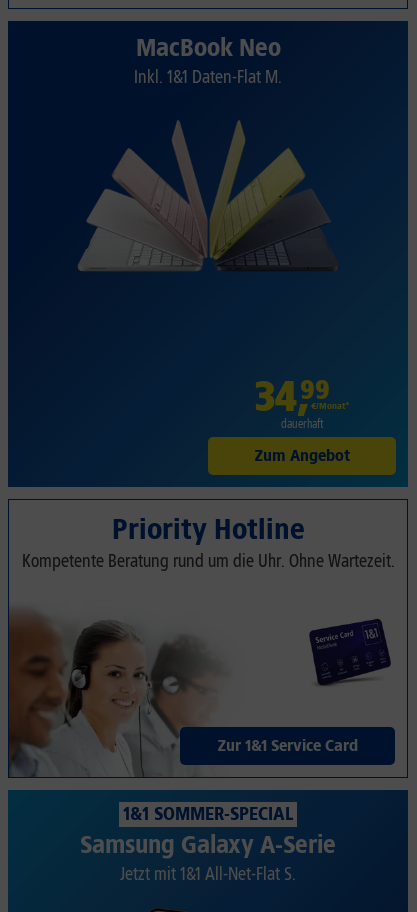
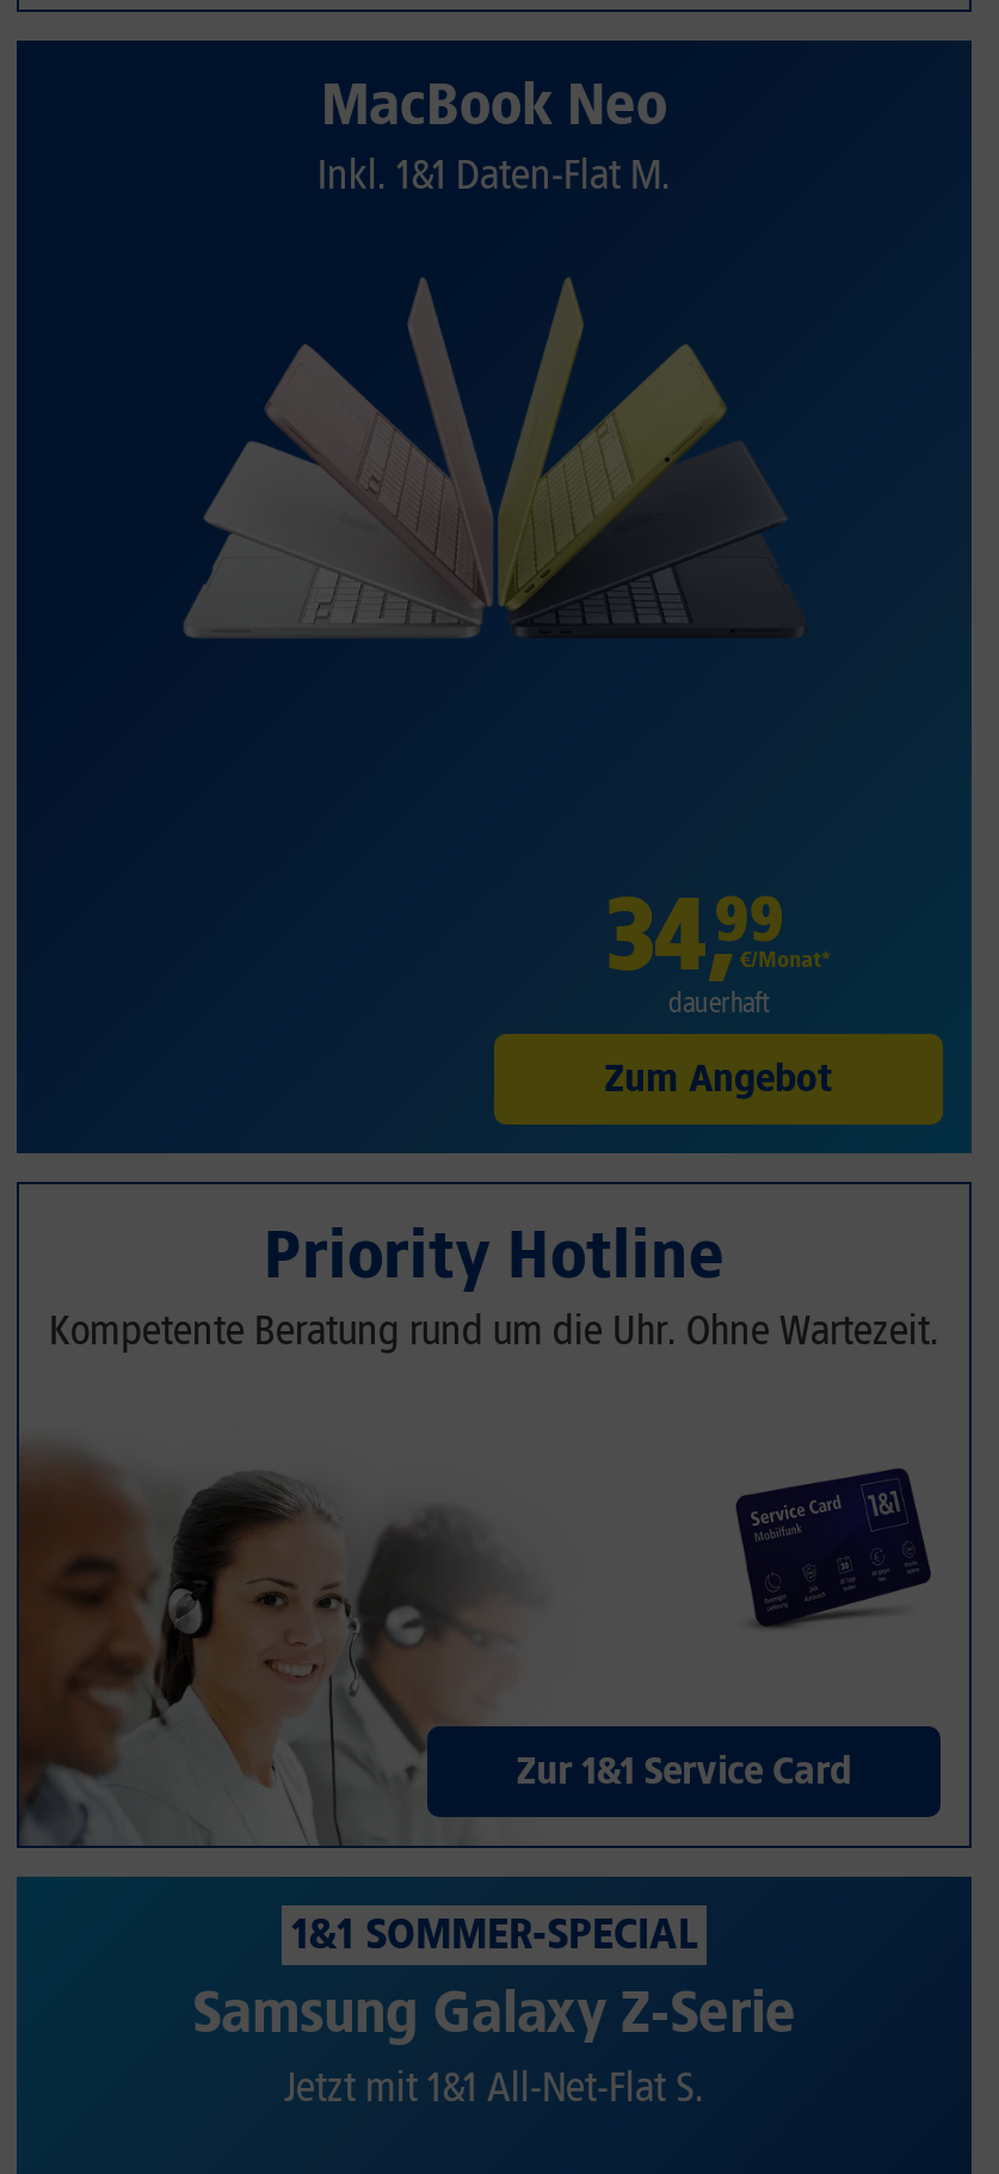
[80,830,336,859] Samsung Galaxy A-Serie -> [192,1977,796,2046] Samsung Galaxy Z-Serie

